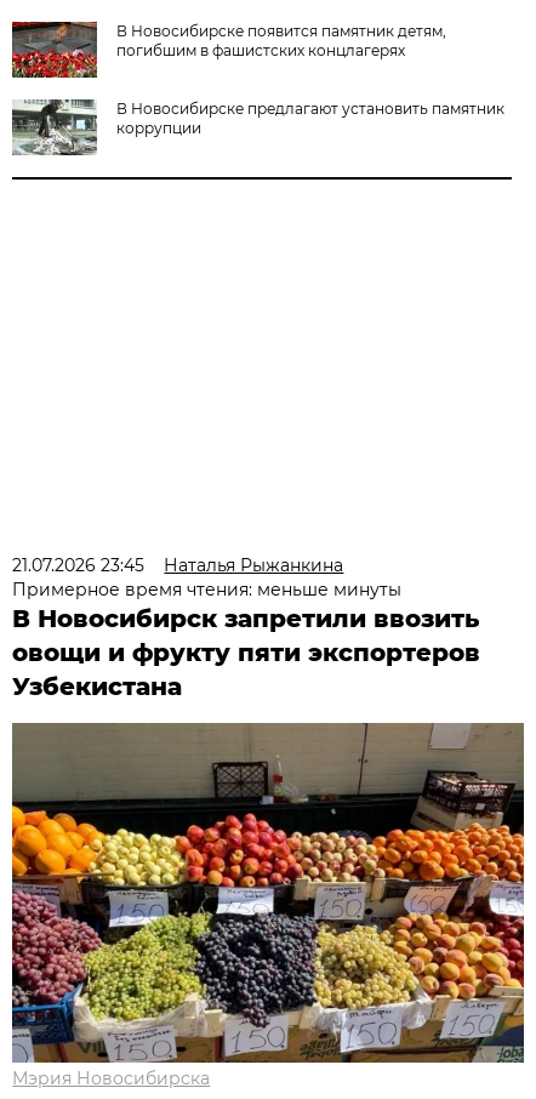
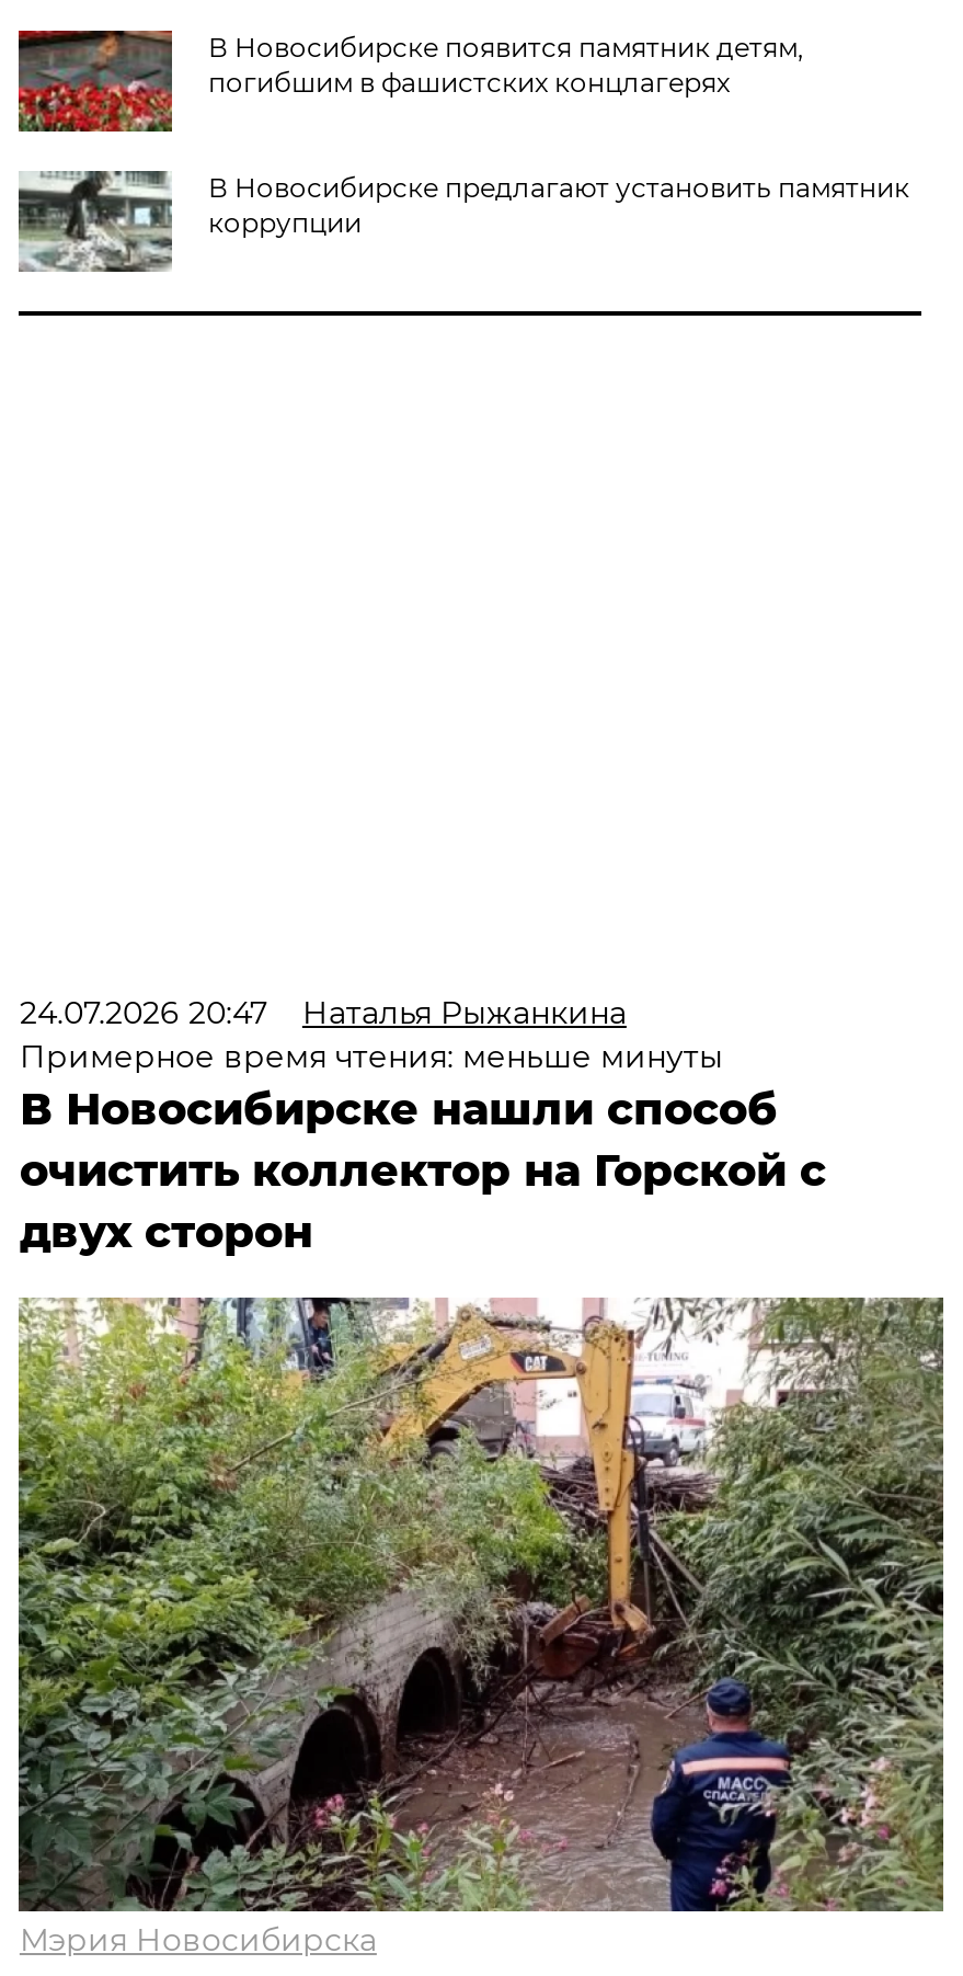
[13,554,344,576] 21.07.2026 23:45 Наталья Рыжанкина -> [20,992,626,1032] 24.07.2026 20:47 Наталья Рыжанкина
[13,604,481,701] В Новосибирск запретили ввозить | овощи и фрукту пяти экспортеров | Узбекистана -> [20,1082,826,1257] В Новосибирске нашли способ | очистить коллектор на Горской с | двух сторон
[11,722,525,1064] [image] -> [16,1295,945,1914] [image]

